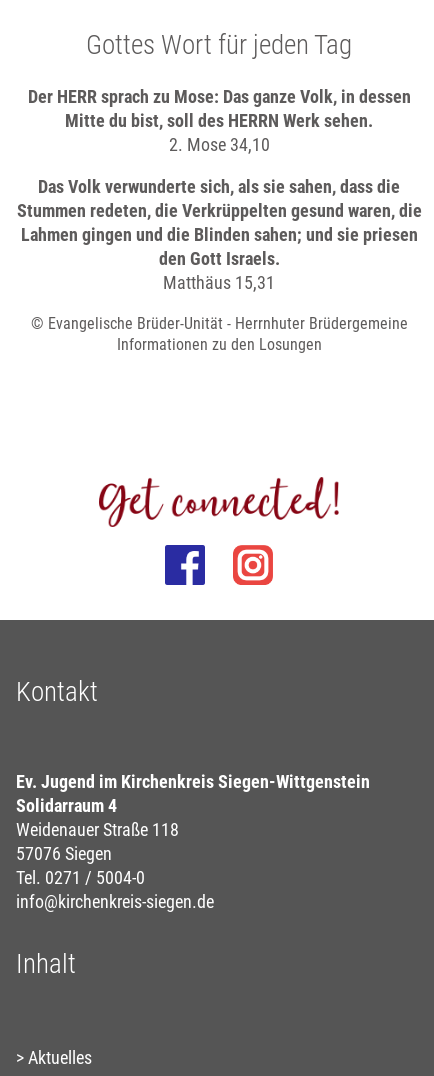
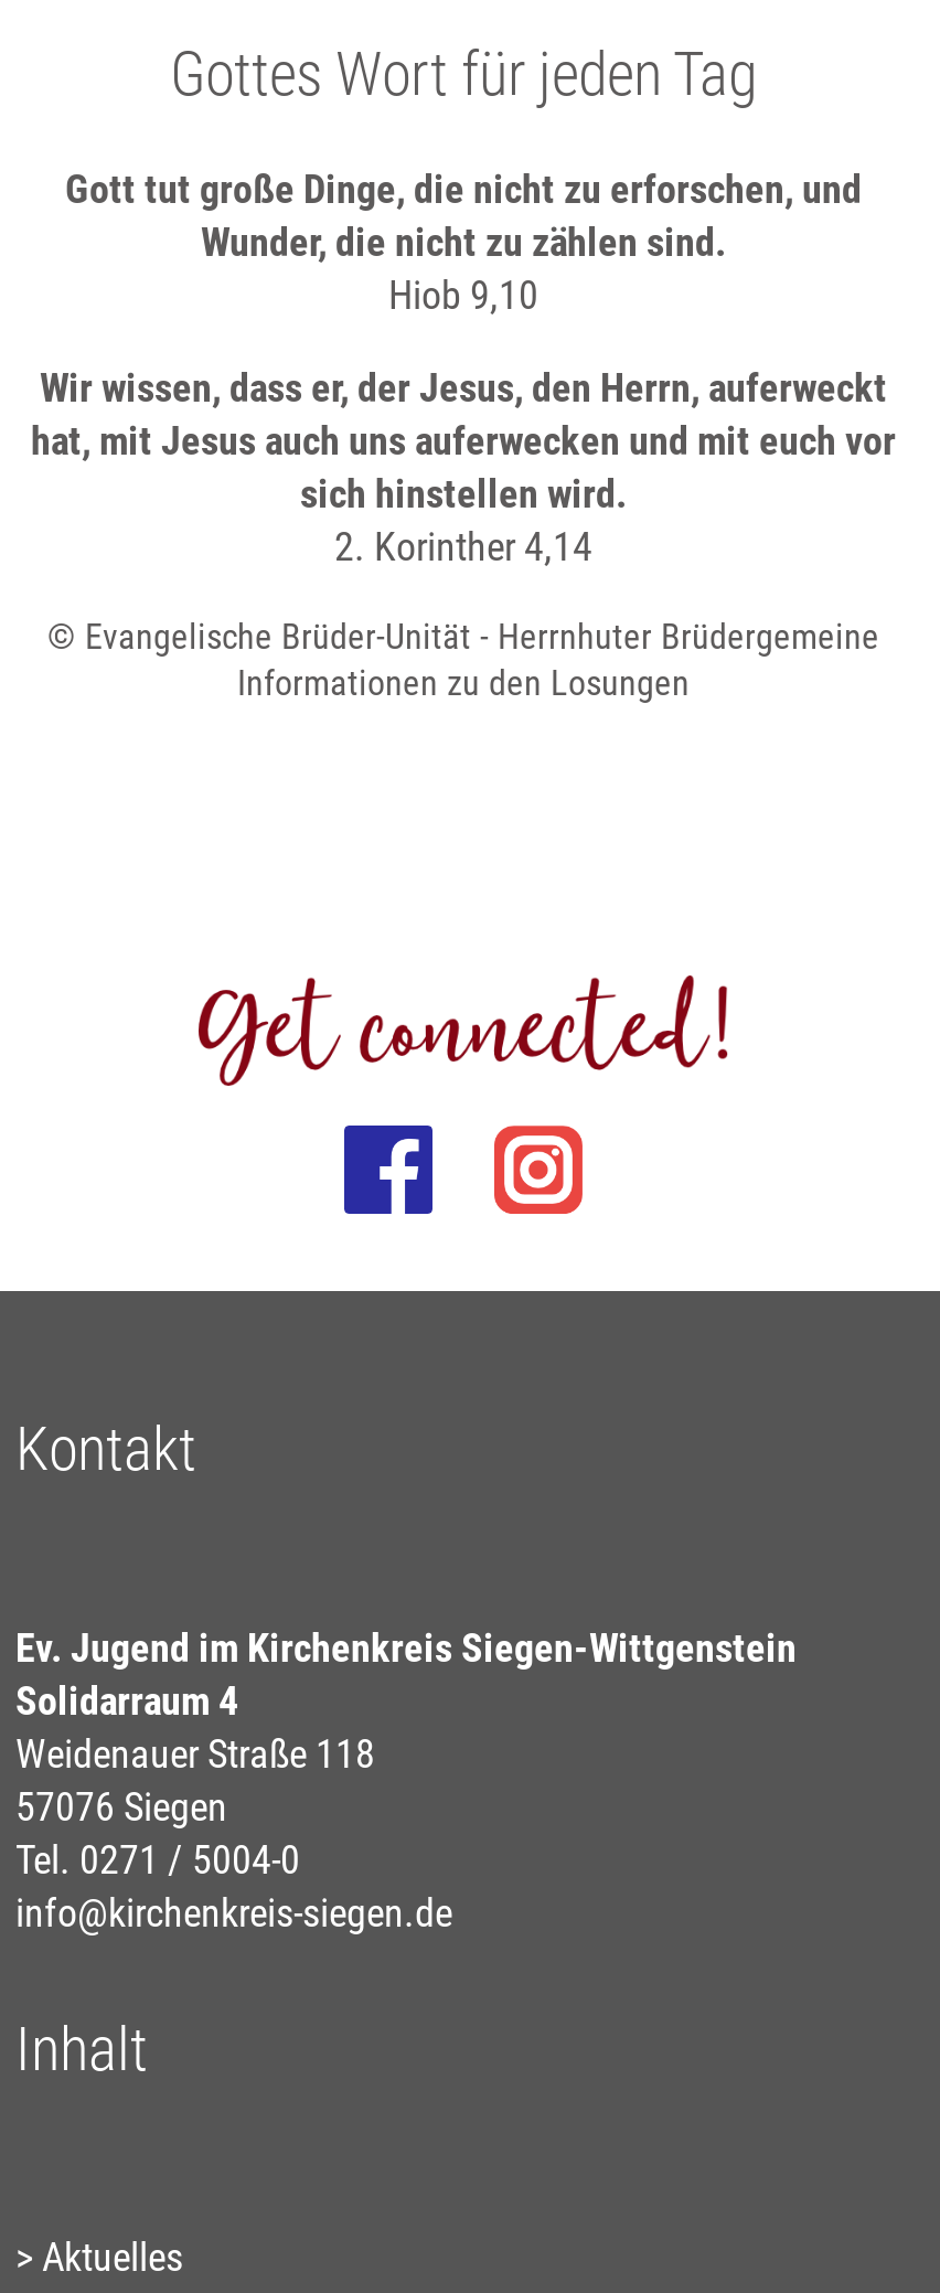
[27,86,410,155] Der HERR sprach zu Mose: Das ganze Volk, in dessen | Mitte du bist, soll des HERRN Werk sehen. | 2. Mose 34,10 -> [65,166,862,319] Gott tut große Dinge, die nicht zu erforschen, und | Wunder, die nicht zu zählen sind. | Hiob 9,10
[16,176,421,293] Das Volk verwunderte sich, als sie sahen, dass die | Stummen redeten, die Verkrüppelten gesund waren, die | Lahmen gingen und die Blinden sahen; und sie priesen | den Gott Israels. | Matthäus 15,31 -> [31,365,896,570] Wir wissen, dass er, der Jesus, den Herrn, auferweckt | hat, mit Jesus auch uns auferwecken und mit euch vor | sich hinstellen wird. | 2. Korinther 4,14

